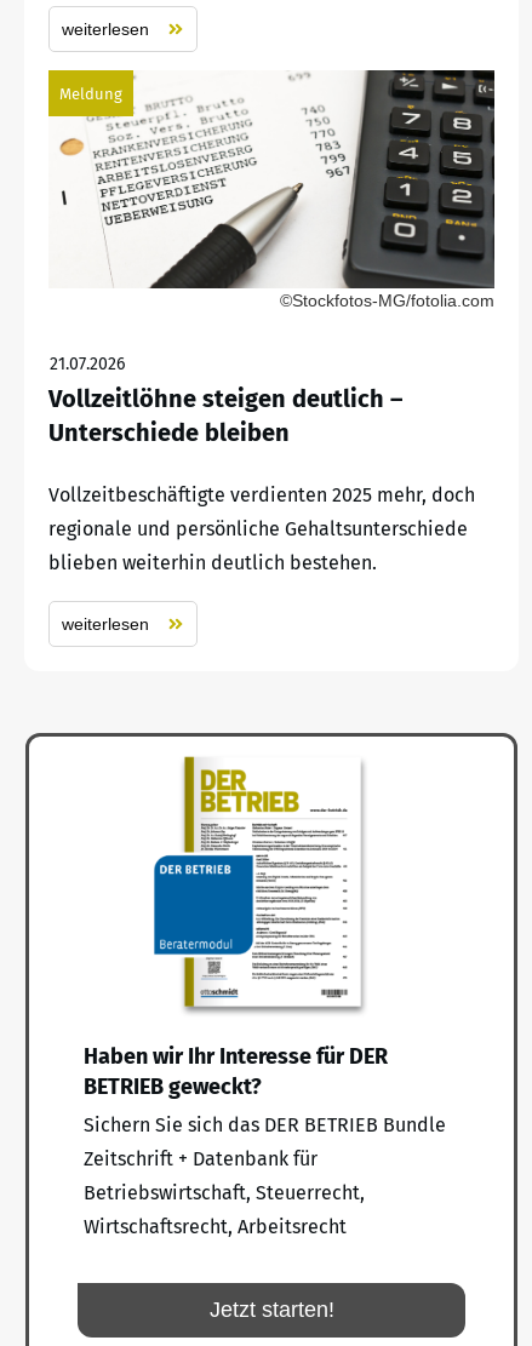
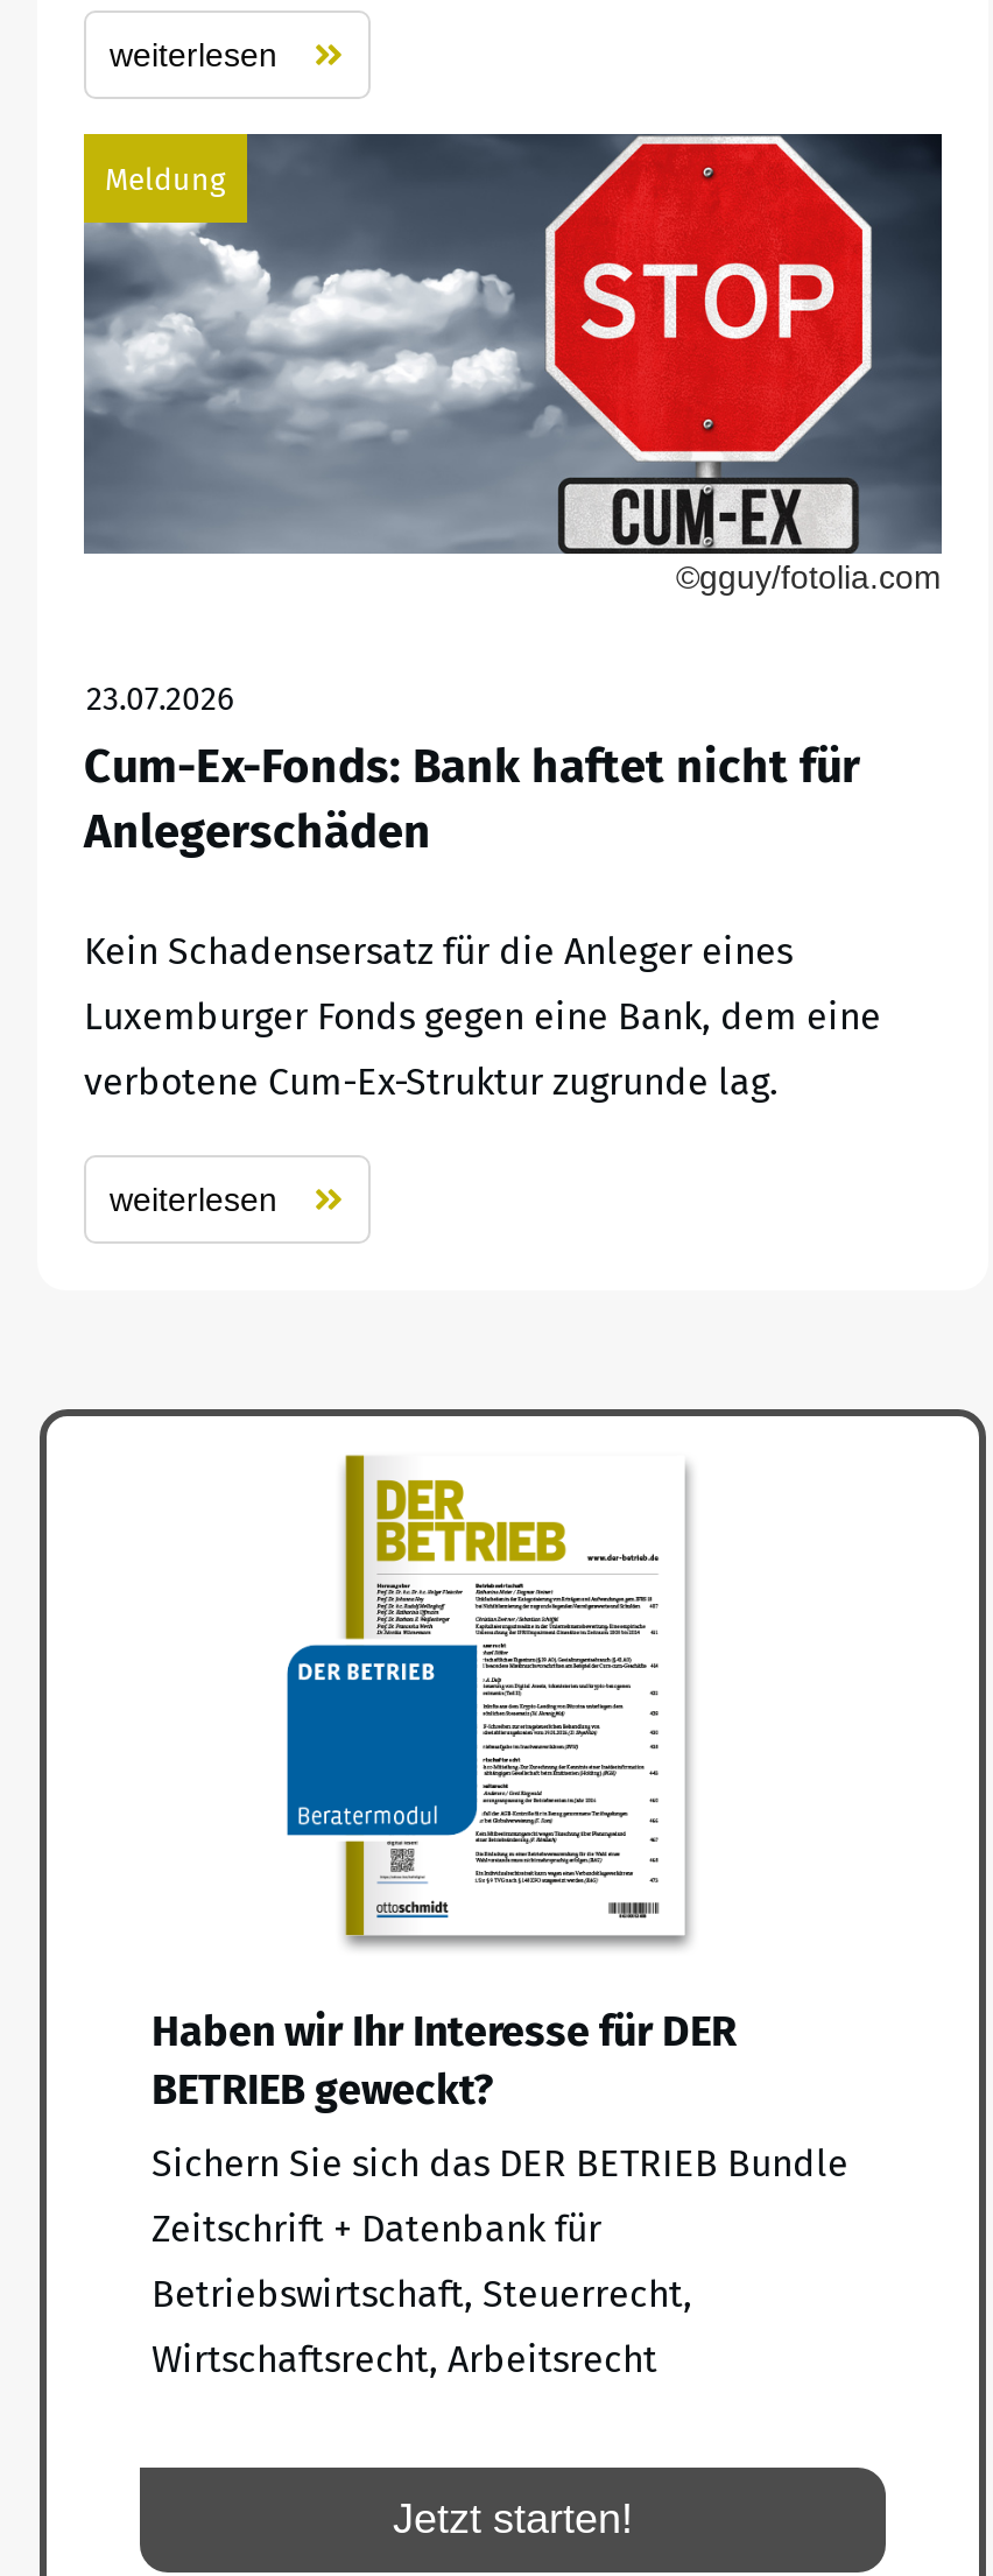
[48,70,494,310] [image] | ©Stockfotos-MG/fotolia.com -> [82,132,942,596] [image] | ©gguy/fotolia.com
[48,354,402,447] 21.07.2026 | Vollzeitlöhne steigen deutlich – | Unterschiede bleiben -> [84,680,860,859] 23.07.2026 | Cum-Ex-Fonds: Bank haftet nicht für | Anlegerschäden
[48,483,475,506] Vollzeitbeschäftigte verdienten 2025 mehr, doch -> [84,929,793,973] Kein Schadensersatz für die Anleger eines
[48,517,468,540] regionale und persönliche Gehaltsunterschiede -> [84,994,881,1039] Luxemburger Fonds gegen eine Bank, dem eine
[48,551,377,574] blieben weiterhin deutlich bestehen. -> [84,1060,779,1104] verbotene Cum-Ex-Struktur zugrunde lag.

